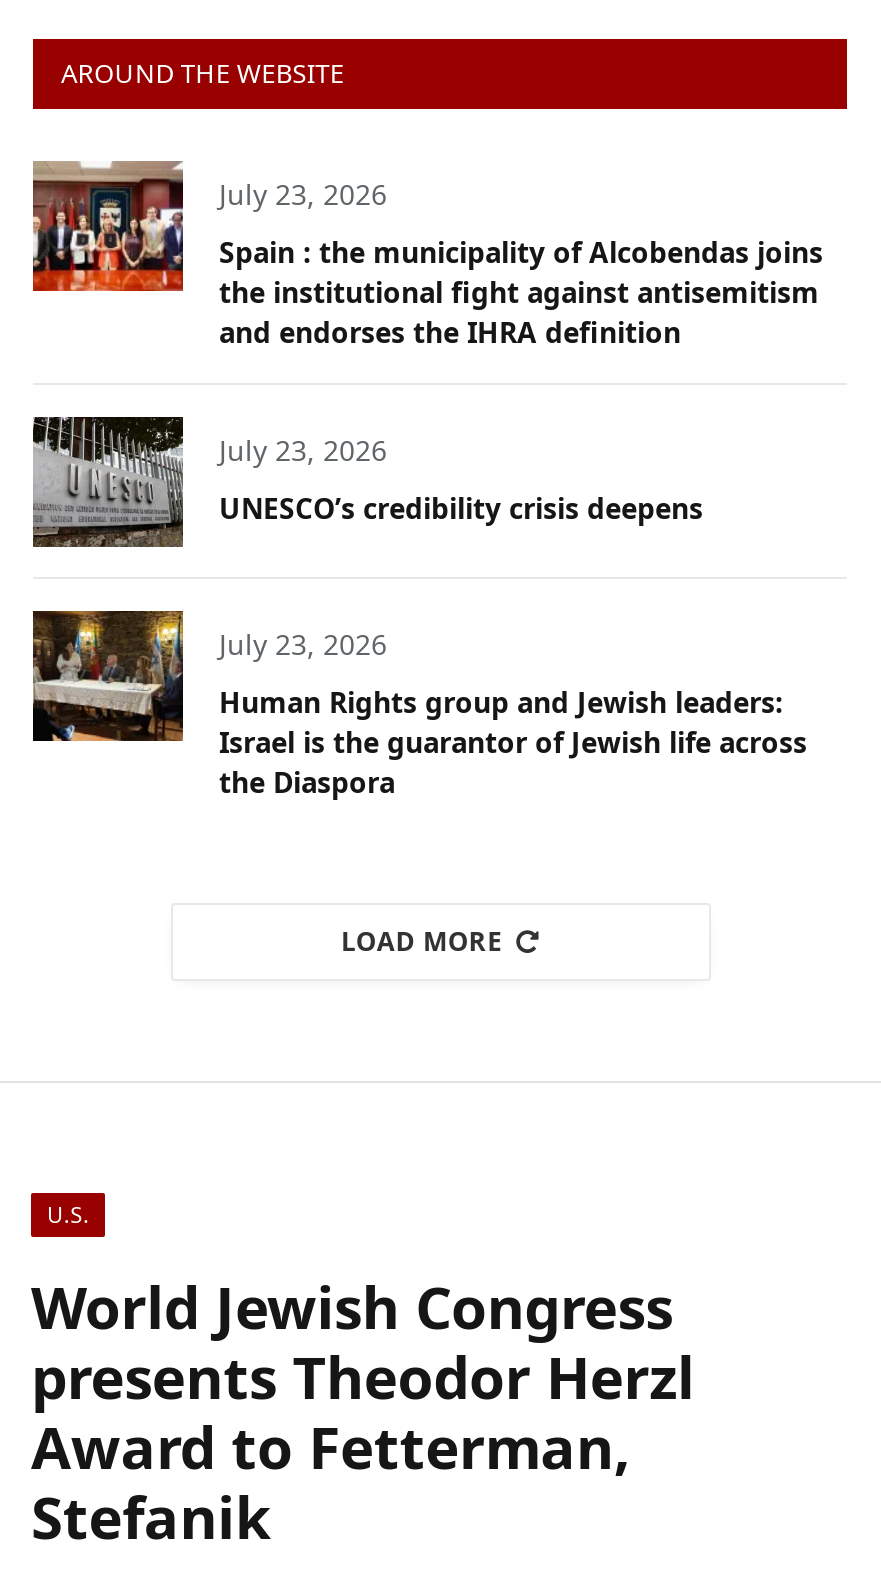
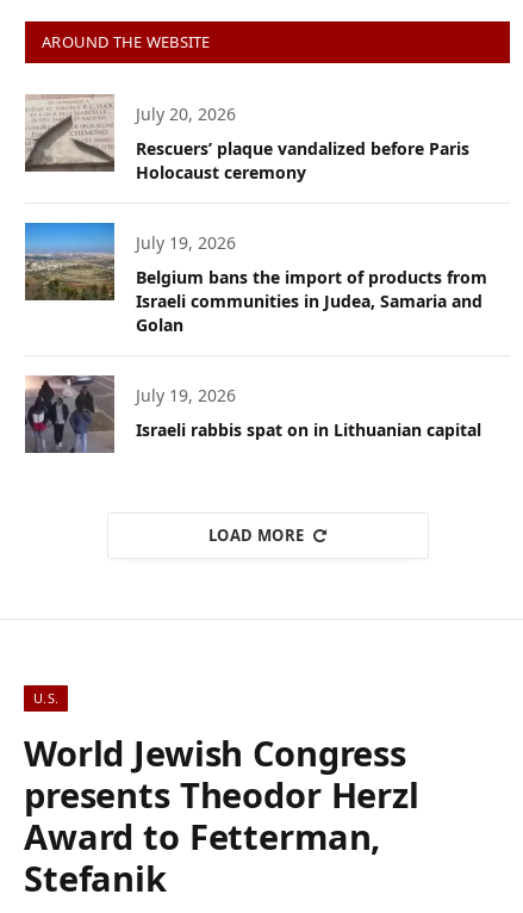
[31,162,387,294] [image] | July 23, 2026 -> [24,94,236,173] [image] | July 20, 2026
[219,232,823,350] Spain : the municipality of Alcobendas joins | the institutional fight against antisemitism | and endorses the IHRA definition -> [136,137,469,184] Rescuers’ plaque vandalized before Paris | Holocaust ceremony
[33,414,387,548] [image] | July 23, 2026 -> [24,222,236,299] [image] | July 19, 2026
[219,488,703,526] UNESCO’s credibility crisis deepens -> [136,266,487,336] Belgium bans the import of products from | Israeli communities in Judea, Samaria and | Golan
[31,608,387,762] [image] | July 23, 2026 -> [24,362,236,454] [image] | July 19, 2026
[219,683,807,801] Human Rights group and Jewish leaders: | Israel is the guarantor of Jewish life across | the Diaspora -> [136,418,481,441] Israeli rabbis spat on in Lithuanian capital

